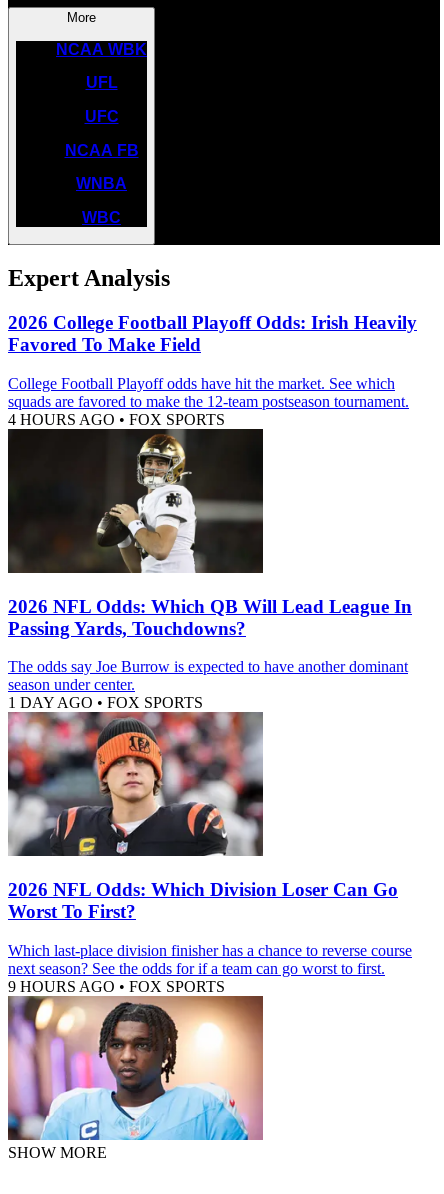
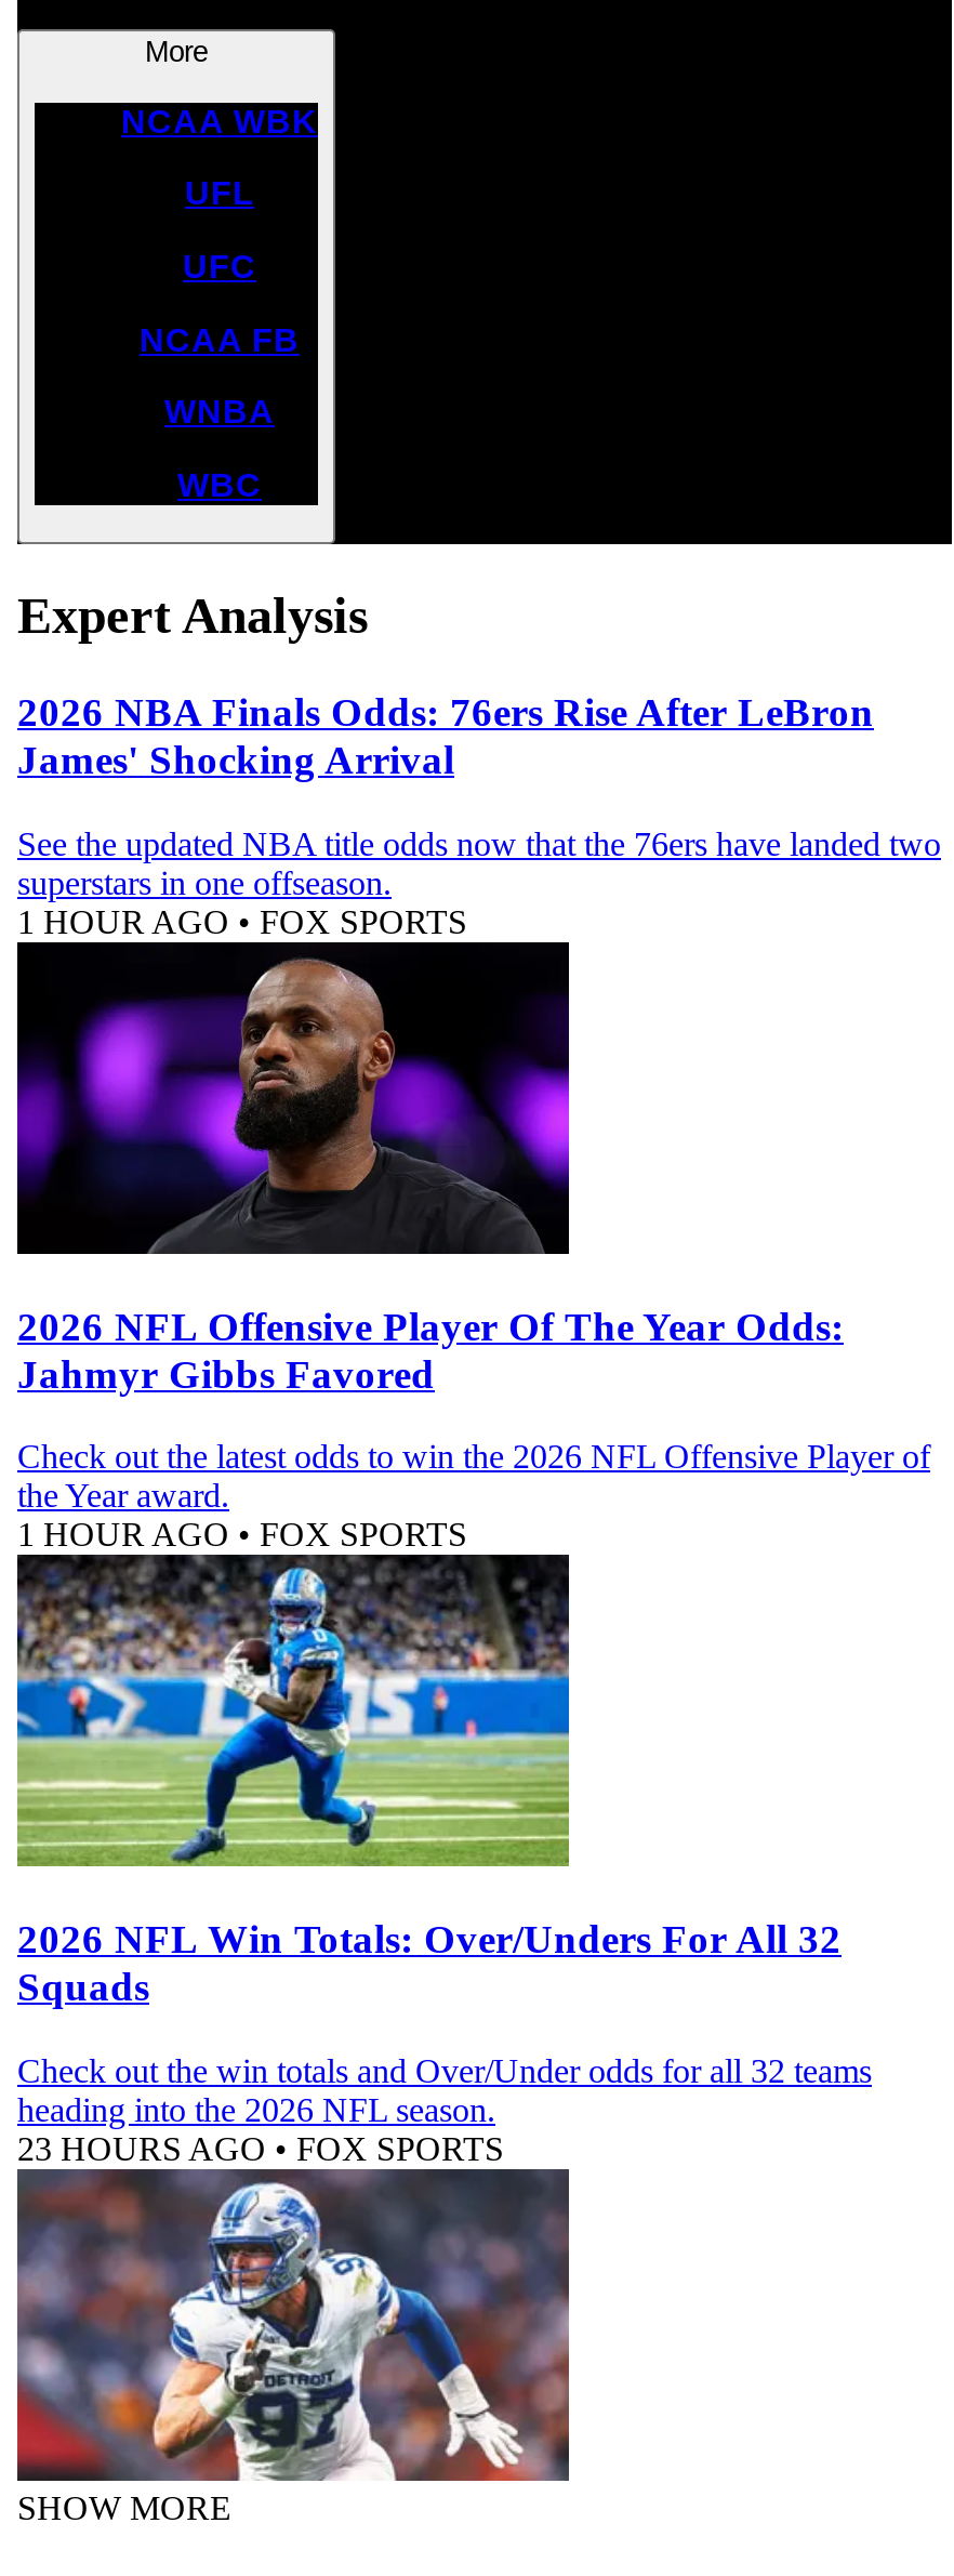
[8,312,417,355] 2026 College Football Playoff Odds: Irish Heavily | Favored To Make Field -> [17,690,874,783] 2026 NBA Finals Odds: 76ers Rise After LeBron | James' Shocking Arrival
[8,375,409,428] College Football Playoff odds have hit the market. See which | squads are favored to make the 12-team postseason tournament. | 4 HOURS AGO • FOX SPORTS -> [17,825,941,940] See the updated NBA title odds now that the 76ers have landed two | superstars in one offseason. | 1 HOUR AGO • FOX SPORTS
[7,435,412,639] [image] | 2026 NFL Odds: Which QB Will Lead League In | Passing Yards, Touchdowns? -> [15,955,844,1396] [image] | 2026 NFL Offensive Player Of The Year Odds: | Jahmyr Gibbs Favored
[7,658,408,857] [image] | The odds say Joe Burrow is expected to have another dominant | season under center. | 1 DAY AGO • FOX SPORTS -> [15,1438,930,1868] [image] | Check out the latest odds to win the 2026 NFL Offensive Player of | the Year award. | 1 HOUR AGO • FOX SPORTS
[8,879,398,922] 2026 NFL Odds: Which Division Loser Can Go | Worst To First? -> [17,1916,842,2009] 2026 NFL Win Totals: Over/Unders For All 32 | Squads
[8,942,412,995] Which last-place division finisher has a chance to reverse course | next season? See the odds for if a team can go worst to first. | 9 HOURS AGO • FOX SPORTS -> [17,2052,872,2167] Check out the win totals and Over/Under odds for all 32 teams | heading into the 2026 NFL season. | 23 HOURS AGO • FOX SPORTS
[7,996,264,1141] [image] -> [15,2169,571,2483] [image]

